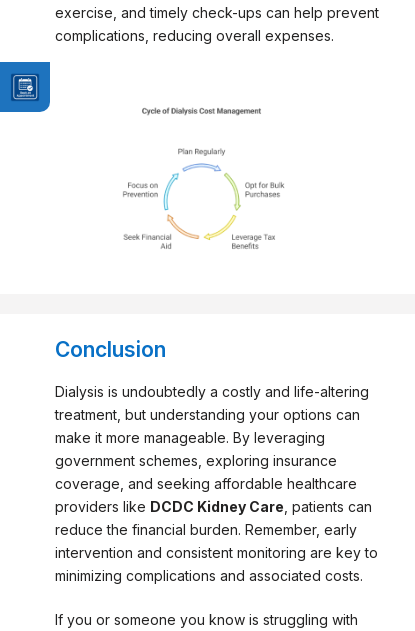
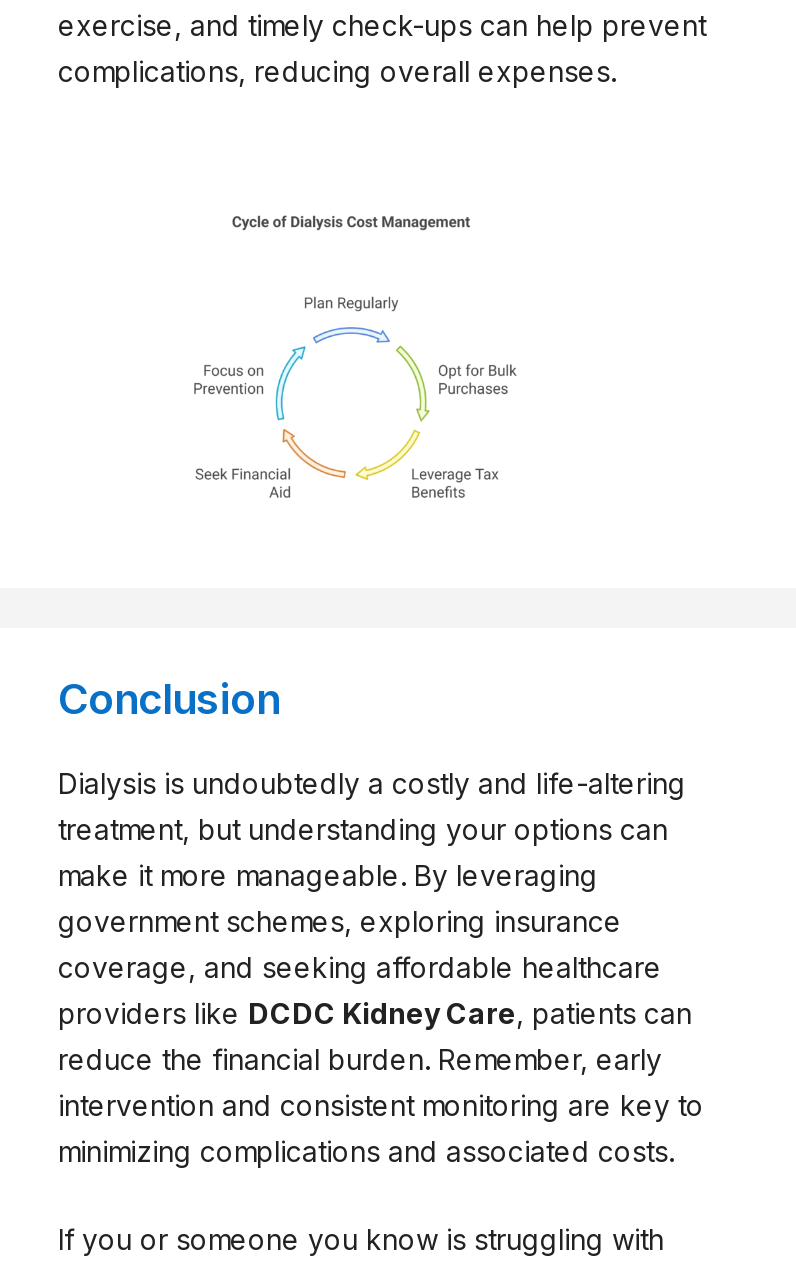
[3,61,51,113] [image] -> none

